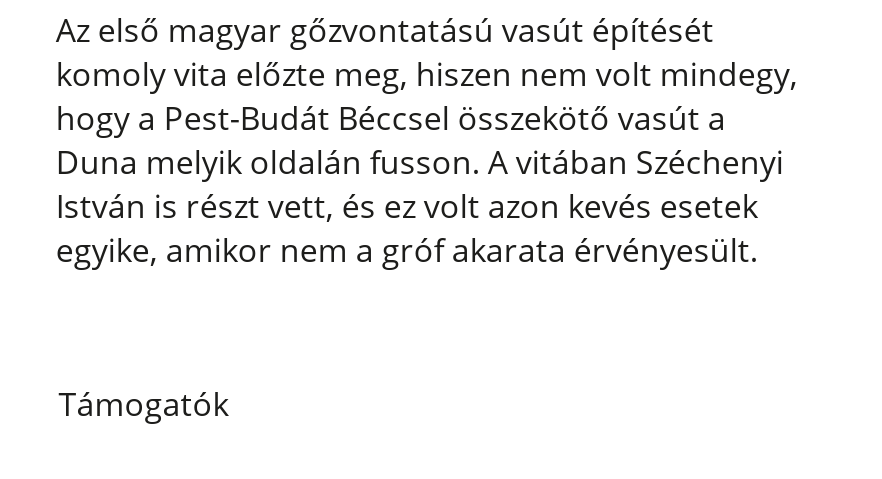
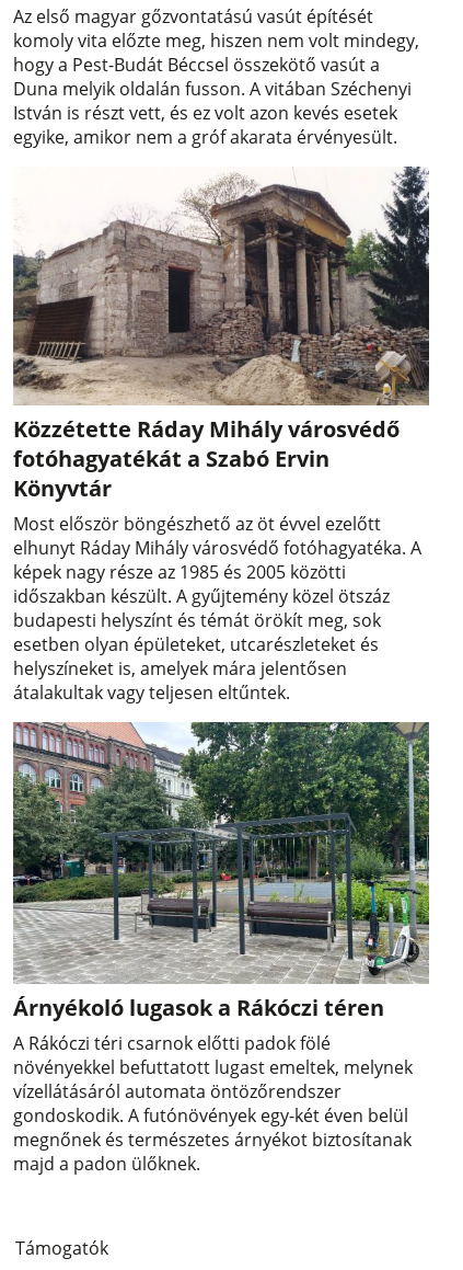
none -> [12,165,430,704] [image] | Közzétette Ráday Mihály városvédő | fotóhagyatékát a Szabó Ervin | Könyvtár | Most először böngészhető az öt évvel ezelőtt | elhunyt Ráday Mihály városvédő fotóhagyatéka. A | képek nagy része az 1985 és 2005 közötti | időszakban készült. A gyűjtemény közel ötszáz | budapesti helyszínt és témát örökít meg, sok | esetben olyan épületeket, utcarészleteket és | helyszíneket is, amelyek mára jelentősen | átalakultak vagy teljesen eltűntek.
none -> [12,721,430,1175] [image] | Árnyékoló lugasok a Rákóczi téren | A Rákóczi téri csarnok előtti padok fölé | növényekkel befuttatott lugast emeltek, melynek | vízellátásáról automata öntözőrendszer | gondoskodik. A futónövények egy-két éven belül | megnőnek és természetes árnyékot biztosítanak | majd a padon ülőknek.

